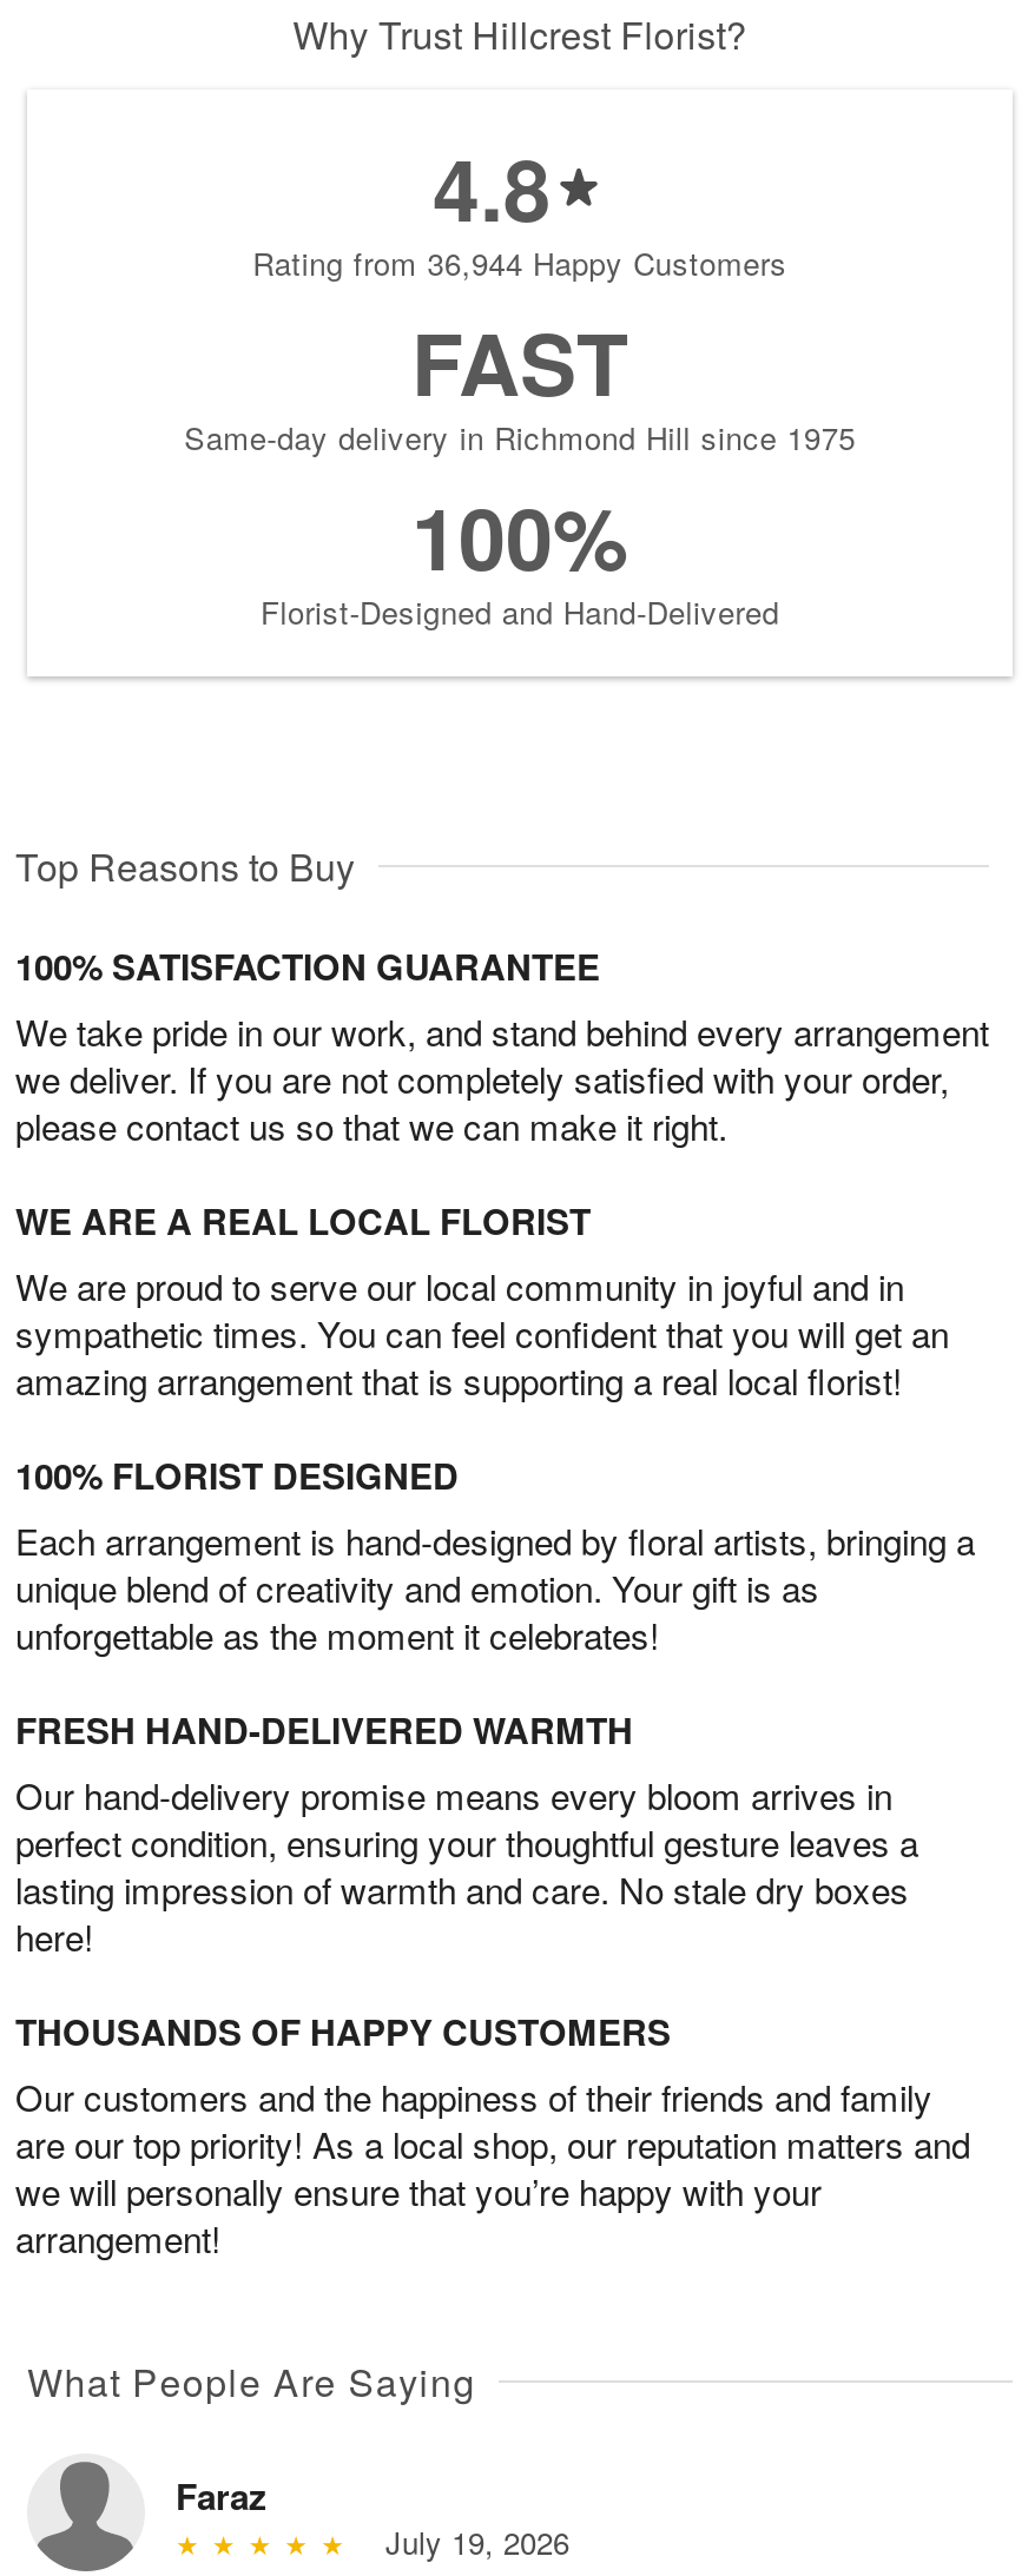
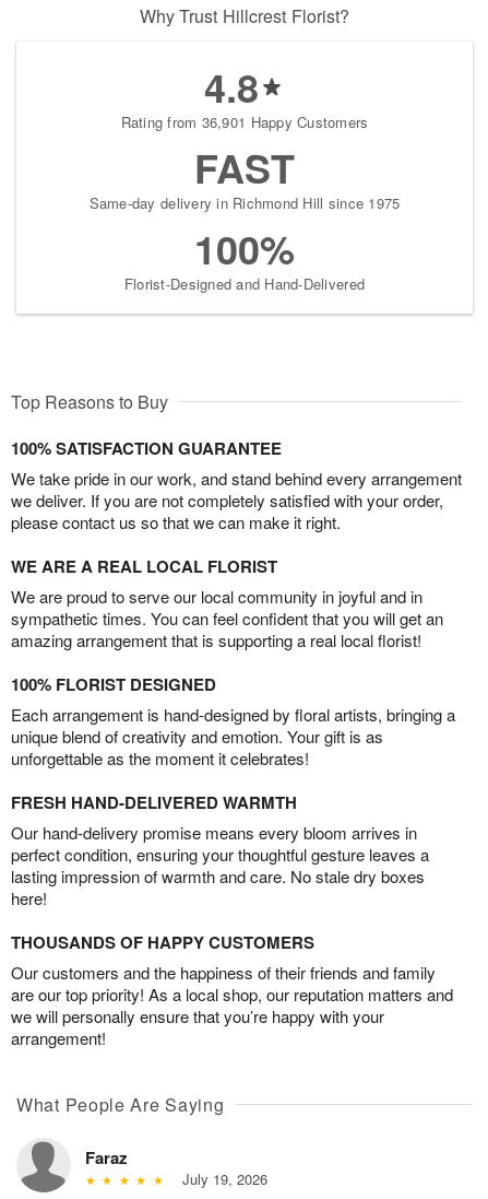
[253,241,787,286] Rating from 36,944 Happy Customers -> [121,112,368,133] Rating from 36,901 Happy Customers

